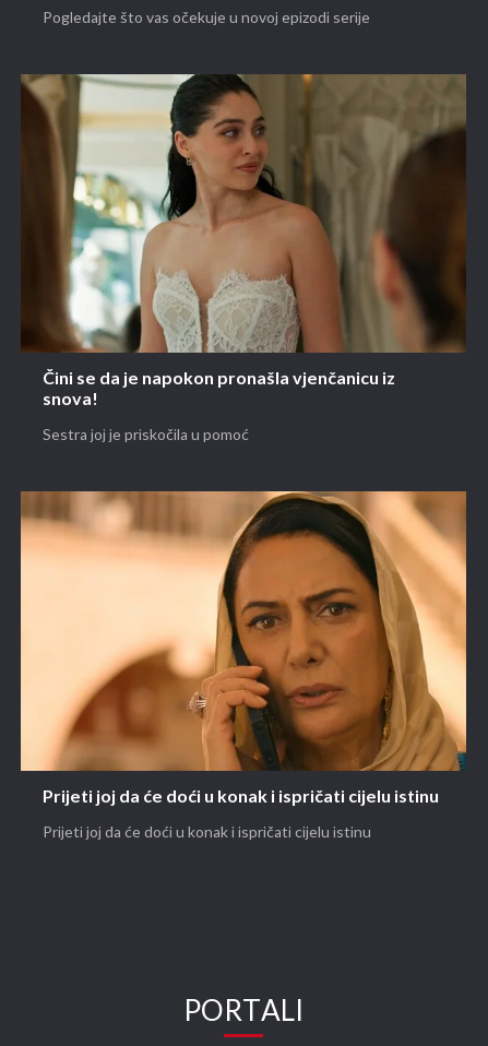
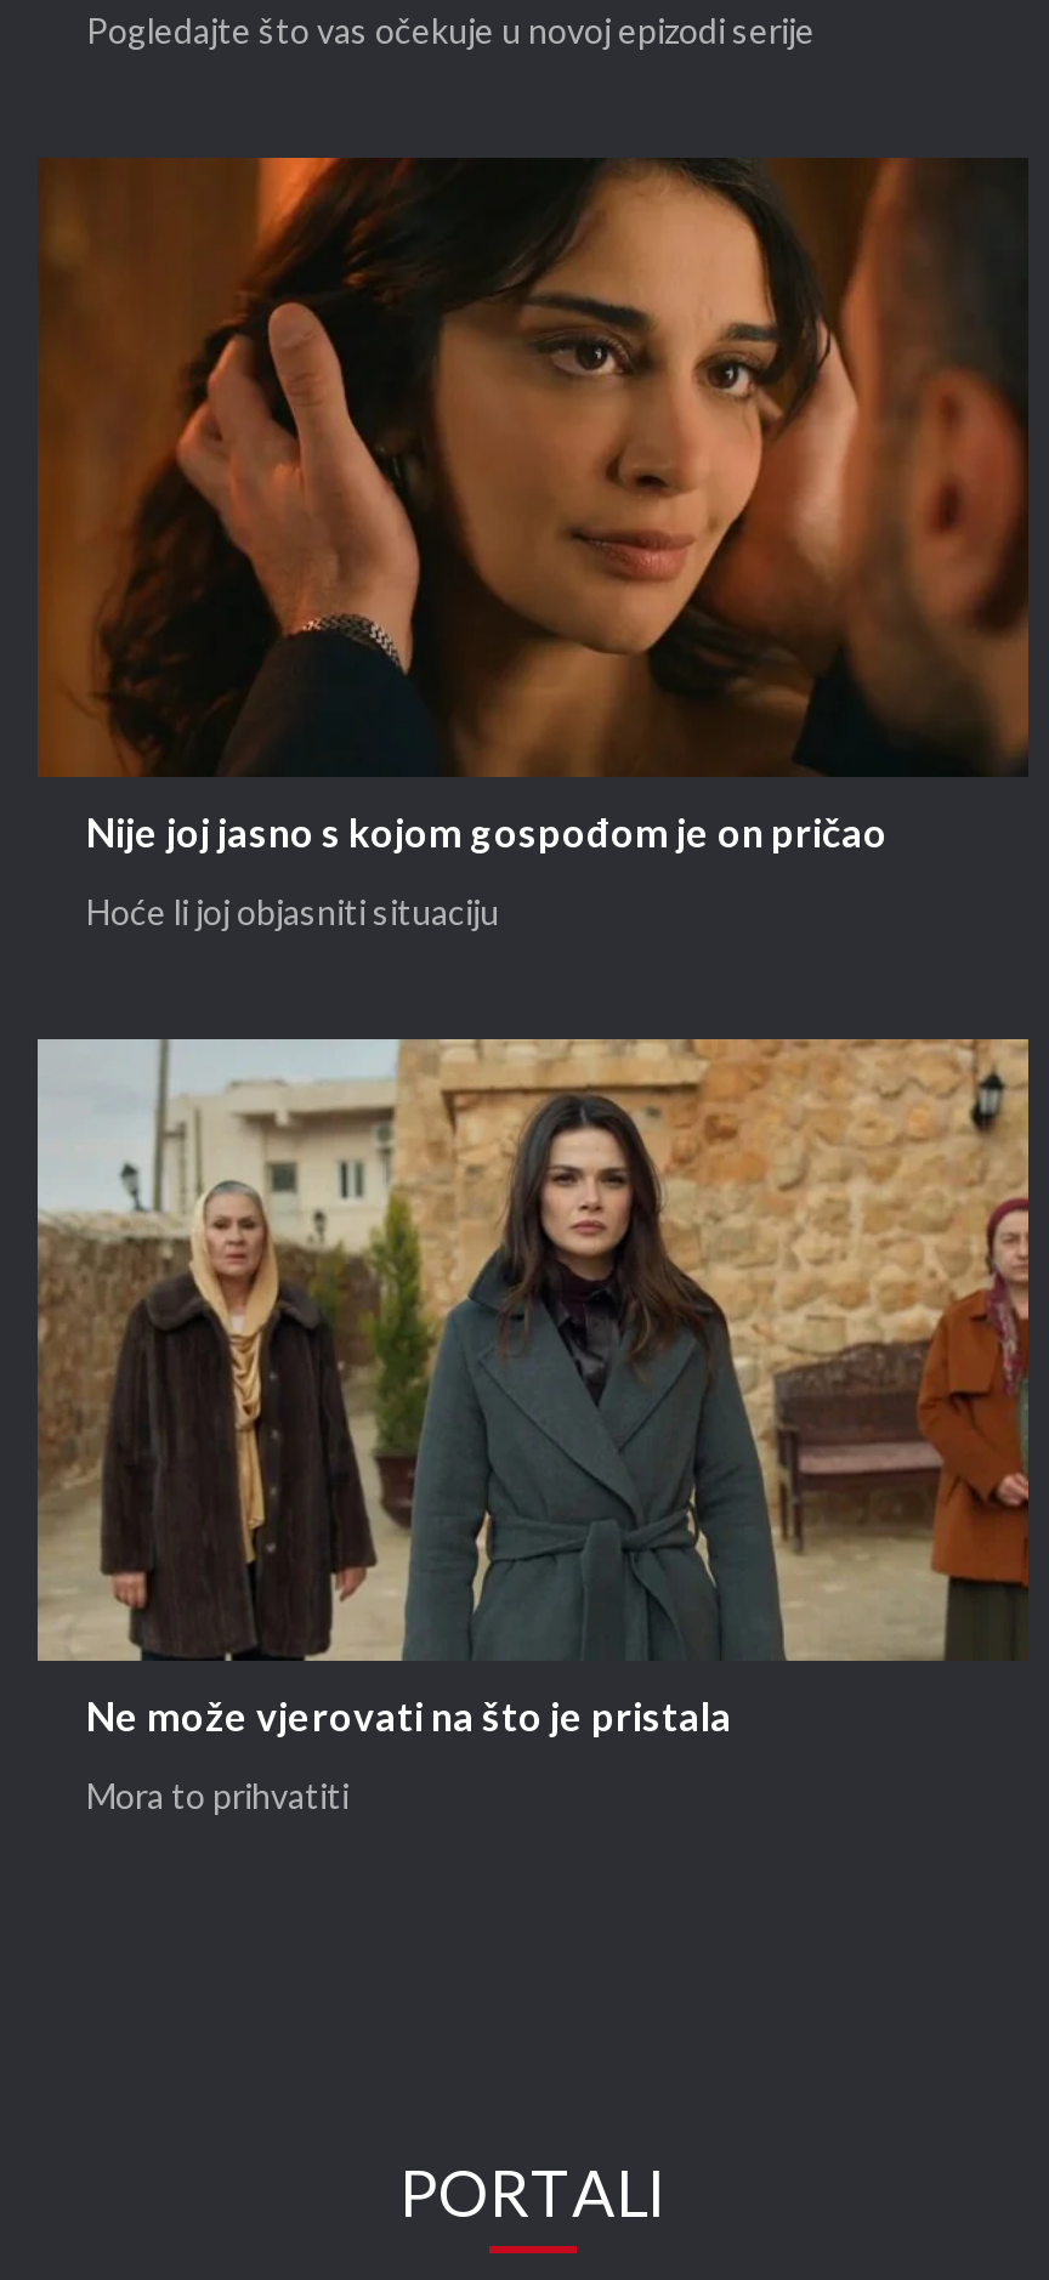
[21,73,466,411] [image] | Čini se da je napokon pronašla vjenčanicu iz | snova! -> [38,155,1028,861] [image] | Nije joj jasno s kojom gospođom je on pričao
[43,426,249,445] Sestra joj je priskočila u pomoć -> [86,895,499,936] Hoće li joj objasniti situaciju
[20,490,467,808] [image] | Prijeti joj da će doći u konak i ispričati cijelu istinu -> [35,1037,1031,1744] [image] | Ne može vjerovati na što je pristala
[43,823,371,842] Prijeti joj da će doći u konak i ispričati cijelu istinu -> [86,1778,348,1819] Mora to prihvatiti

